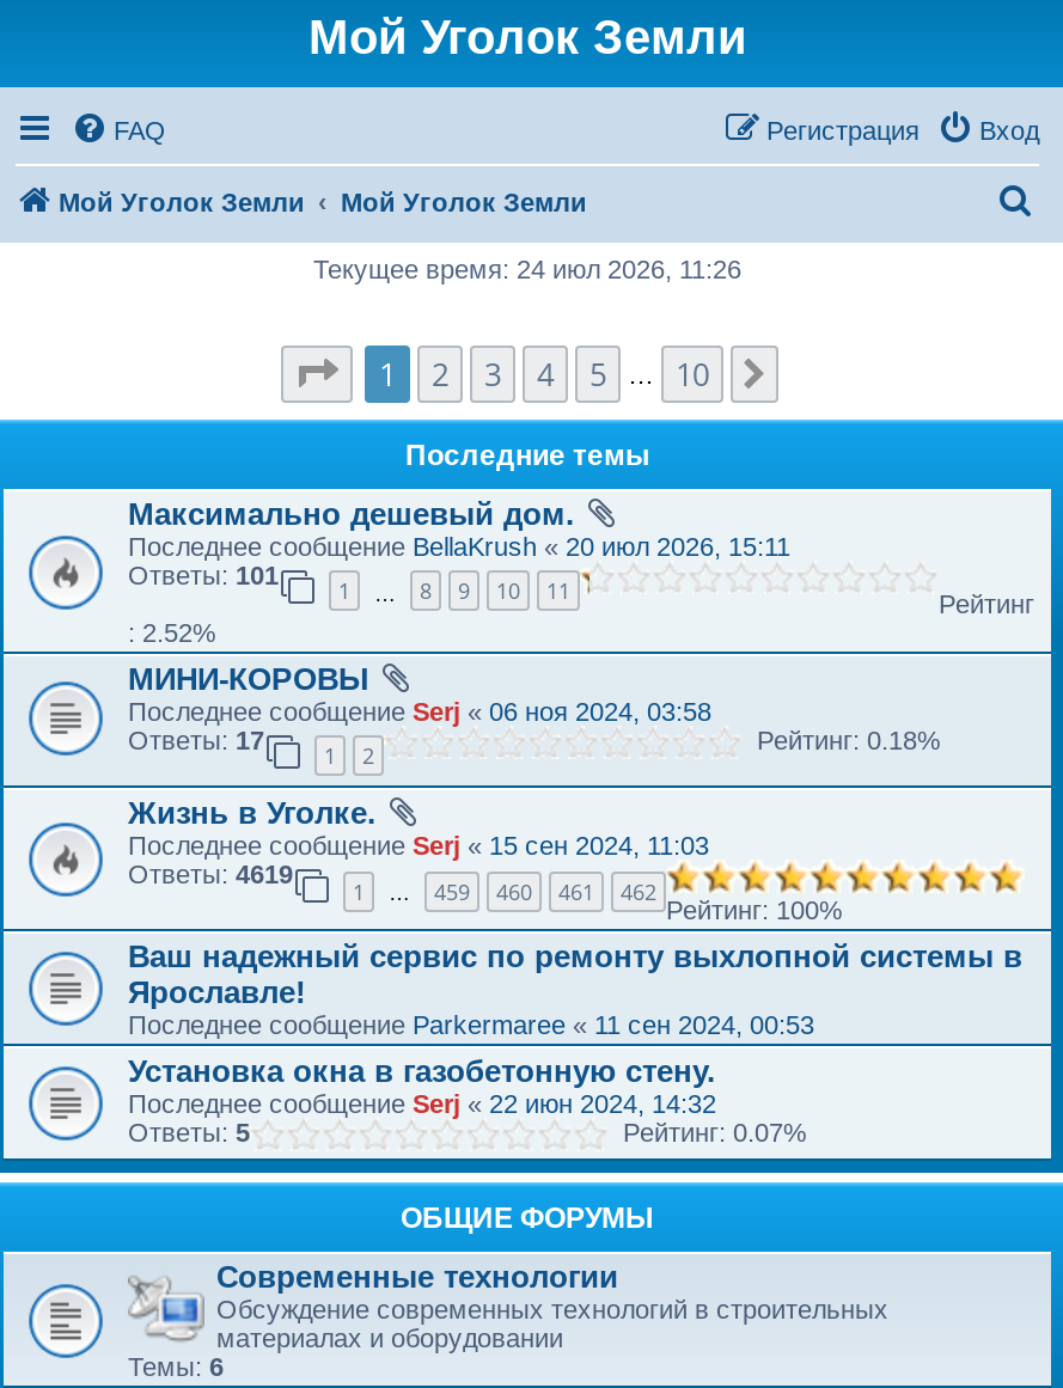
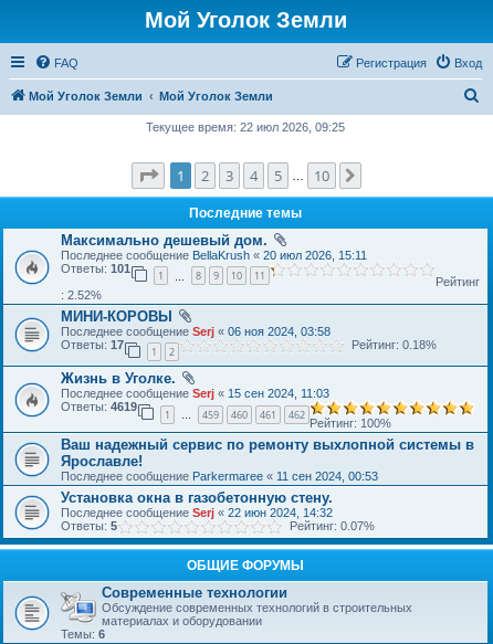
[313,255,741,283] Текущее время: 24 июл 2026, 11:26 -> [146,120,345,134] Текущее время: 22 июл 2026, 09:25

